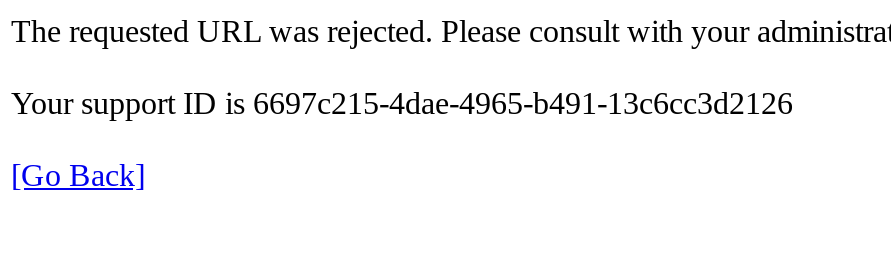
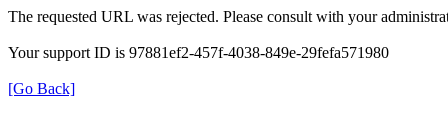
[11,86,793,120] Your support ID is 6697c215-4dae-4965-b491-13c6cc3d2126 -> [8,44,389,61] Your support ID is 97881ef2-457f-4038-849e-29fefa571980

